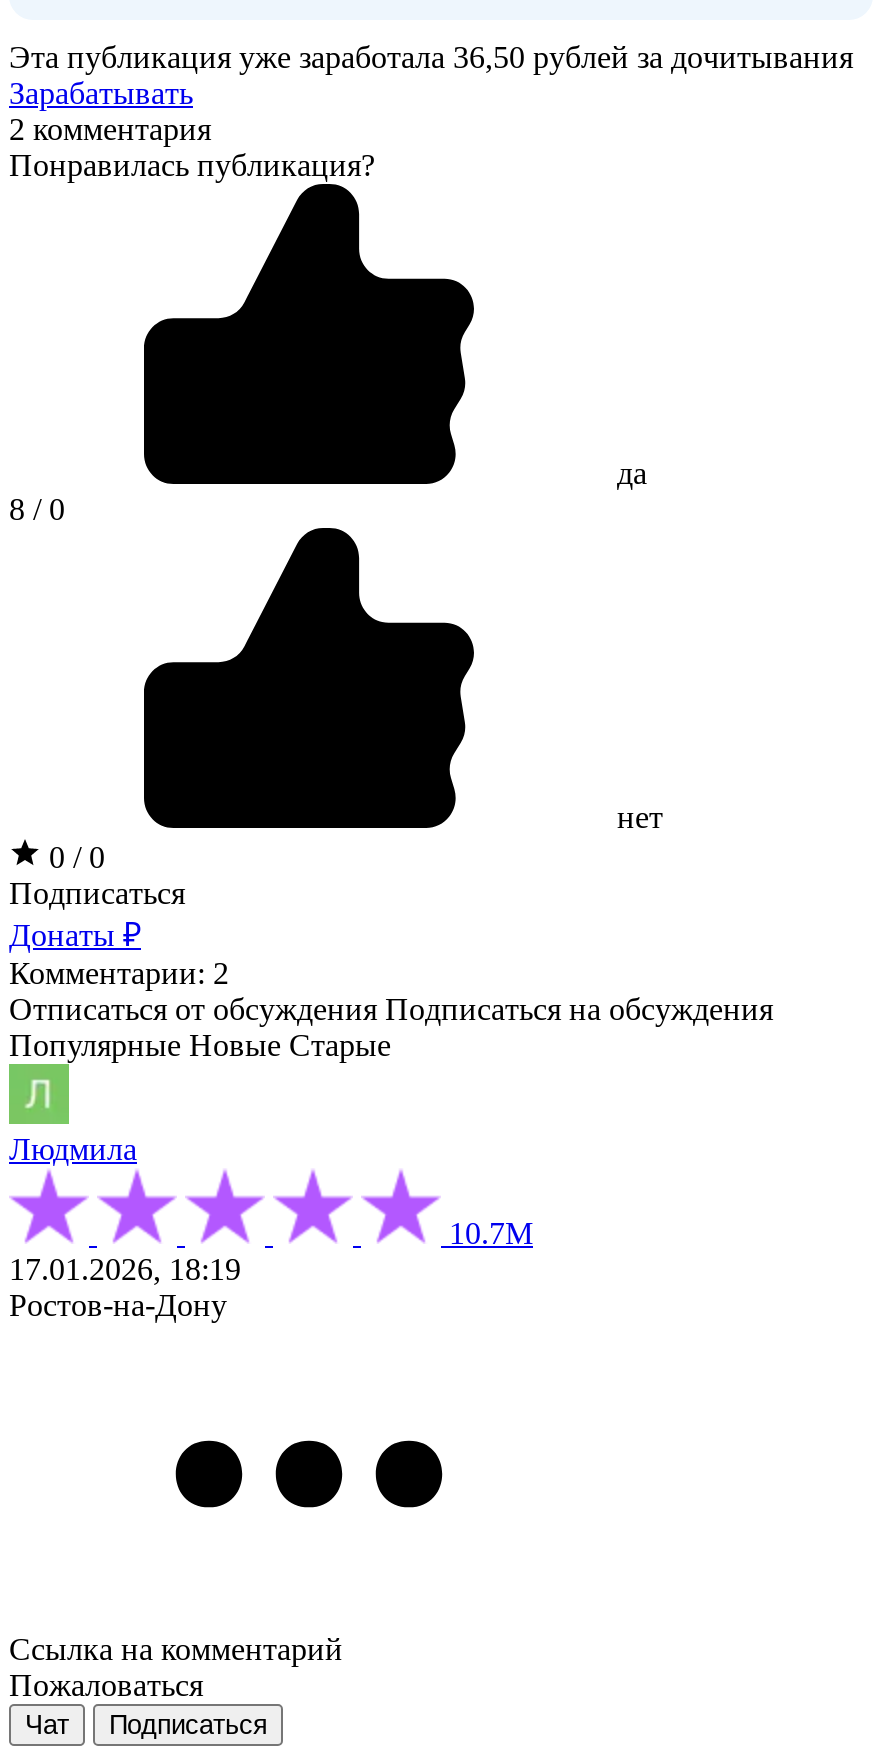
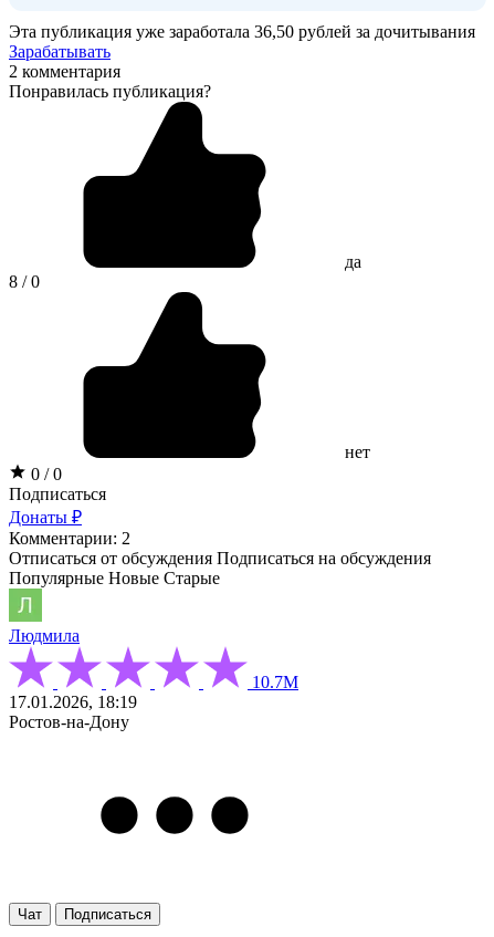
[9,1633,343,1703] Ссылка на комментарий | Пожаловаться -> none

